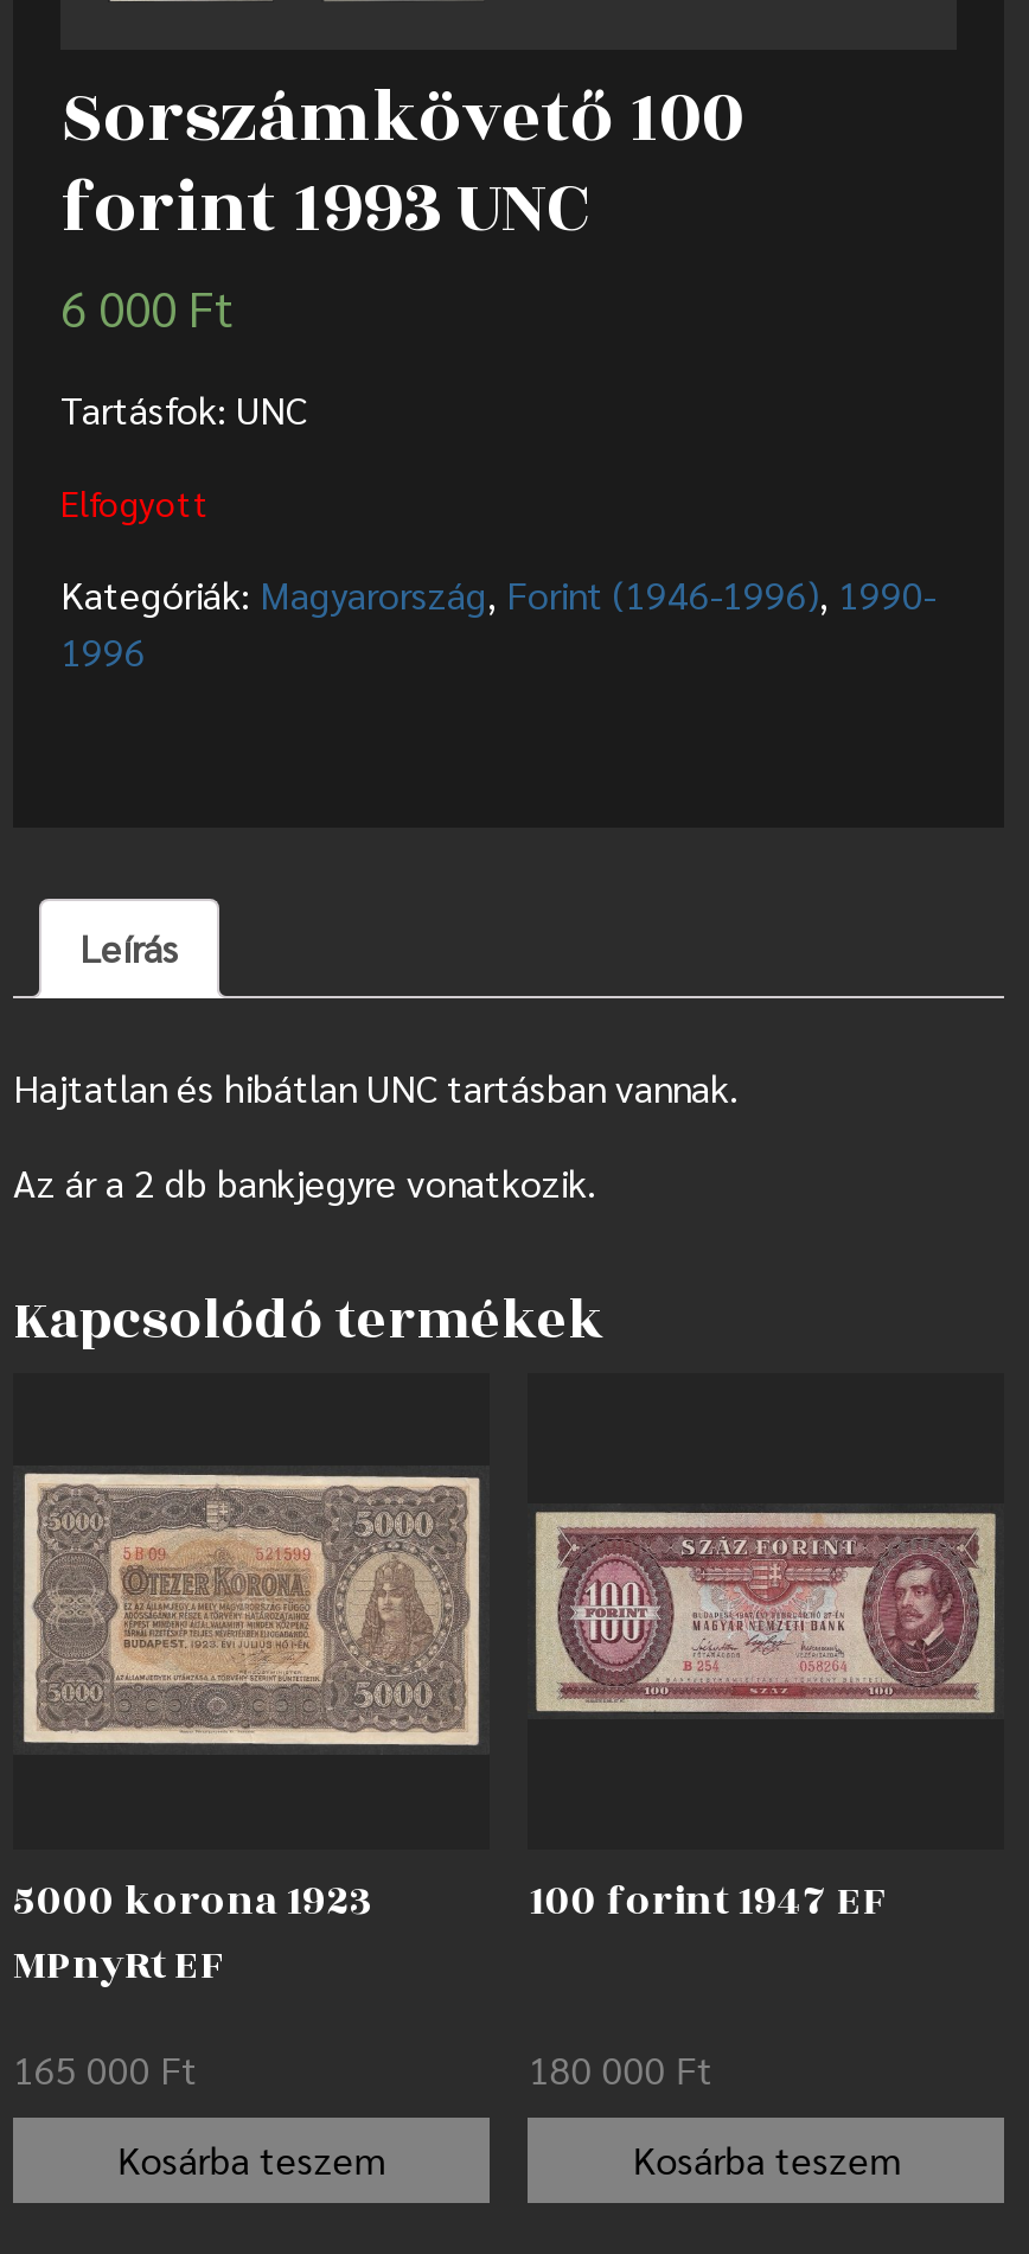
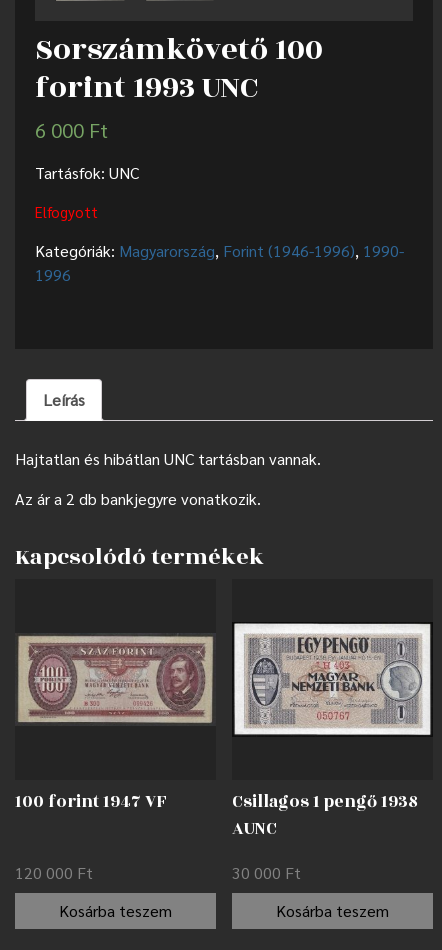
[20,1470,482,1750] [image] -> [19,621,212,737] [image]
[535,1480,997,1743] [image] -> [234,623,431,736] [image]
[13,1871,373,1996] 5000 korona 1923 | MPnyRt EF -> [15,789,167,815] 100 forint 1947 VF
[528,1871,889,1932] 100 forint 1947 EF -> [232,789,418,842] Csillagos 1 pengő 1938 | AUNC
[13,2044,198,2094] 165 000 Ft -> [15,862,93,883] 120 000 Ft
[528,2044,713,2094] 180 000 Ft -> [232,862,301,883] 30 000 Ft

